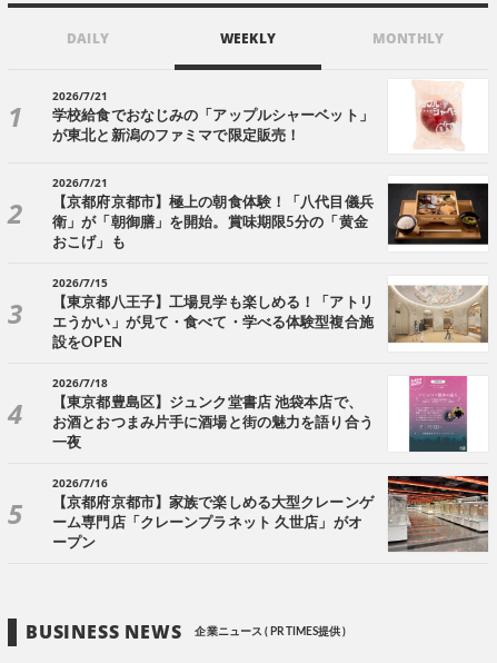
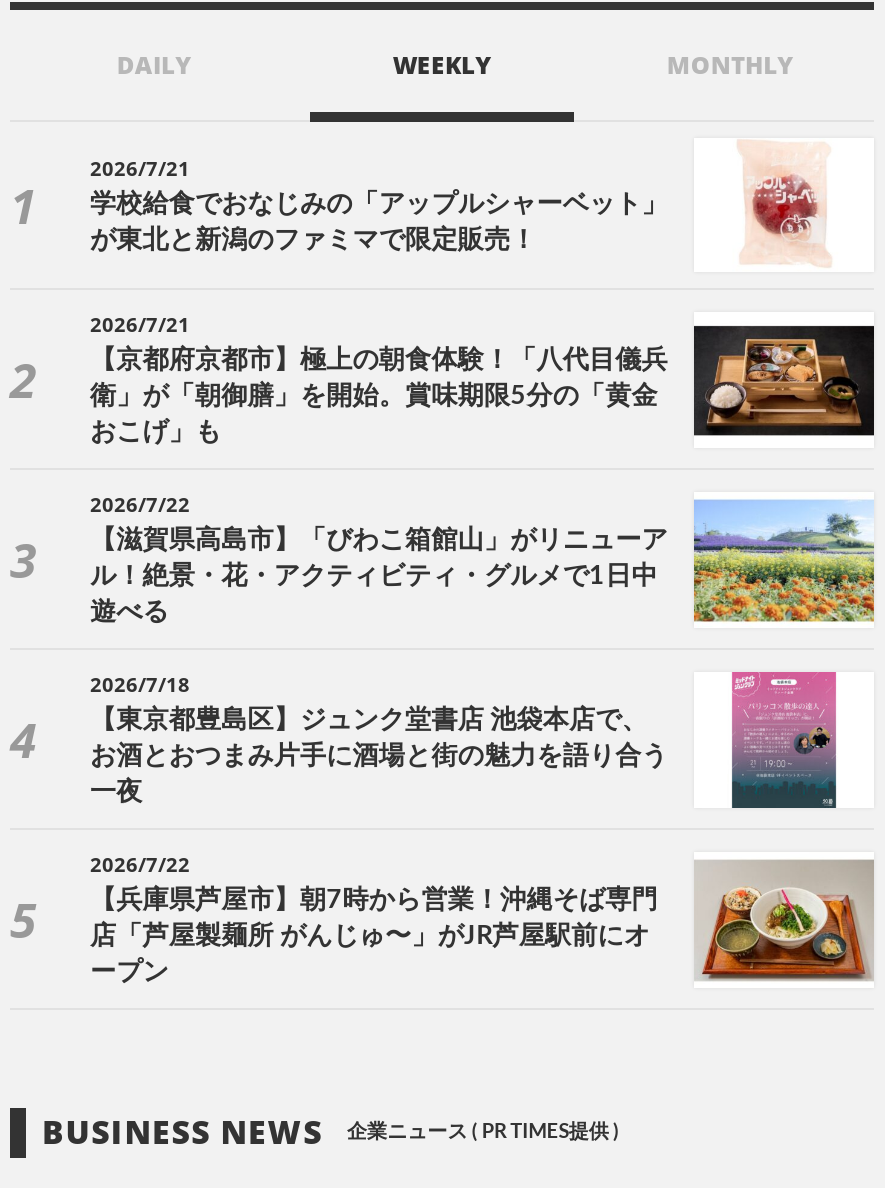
[52,275,489,351] [image] | 2026/7/15 | 【東京都八王子】工場見学も楽しめる！「アトリ | エうかい」が見て・食べて・学べる体験型複合施 | 設をOPEN -> [90,491,876,627] [image] | 2026/7/22 | 【滋賀県高島市】「びわこ箱館山」がリニューア | ル！絶景・花・アクティビティ・グルメで1日中 | 遊べる
[52,475,108,491] 2026/7/16 -> [90,851,190,879] 2026/7/22
[52,475,489,553] [image] | 【京都府京都市】家族で楽しめる大型クレーンゲ -> [90,852,874,988] [image] | 【兵庫県芦屋市】朝7時から営業！沖縄そば専門
[52,516,362,531] ーム専門店「クレーンプラネット 久世店」がオ -> [90,925,650,951] 店「芦屋製麺所 がんじゅ〜」がJR芦屋駅前にオ

